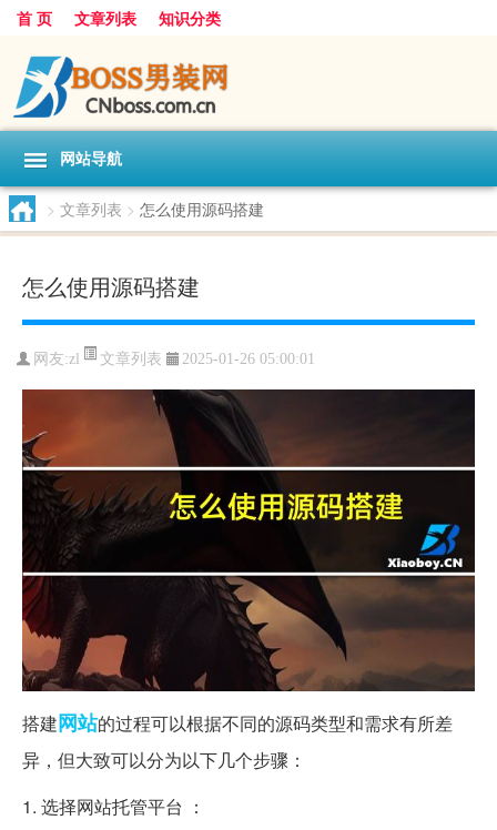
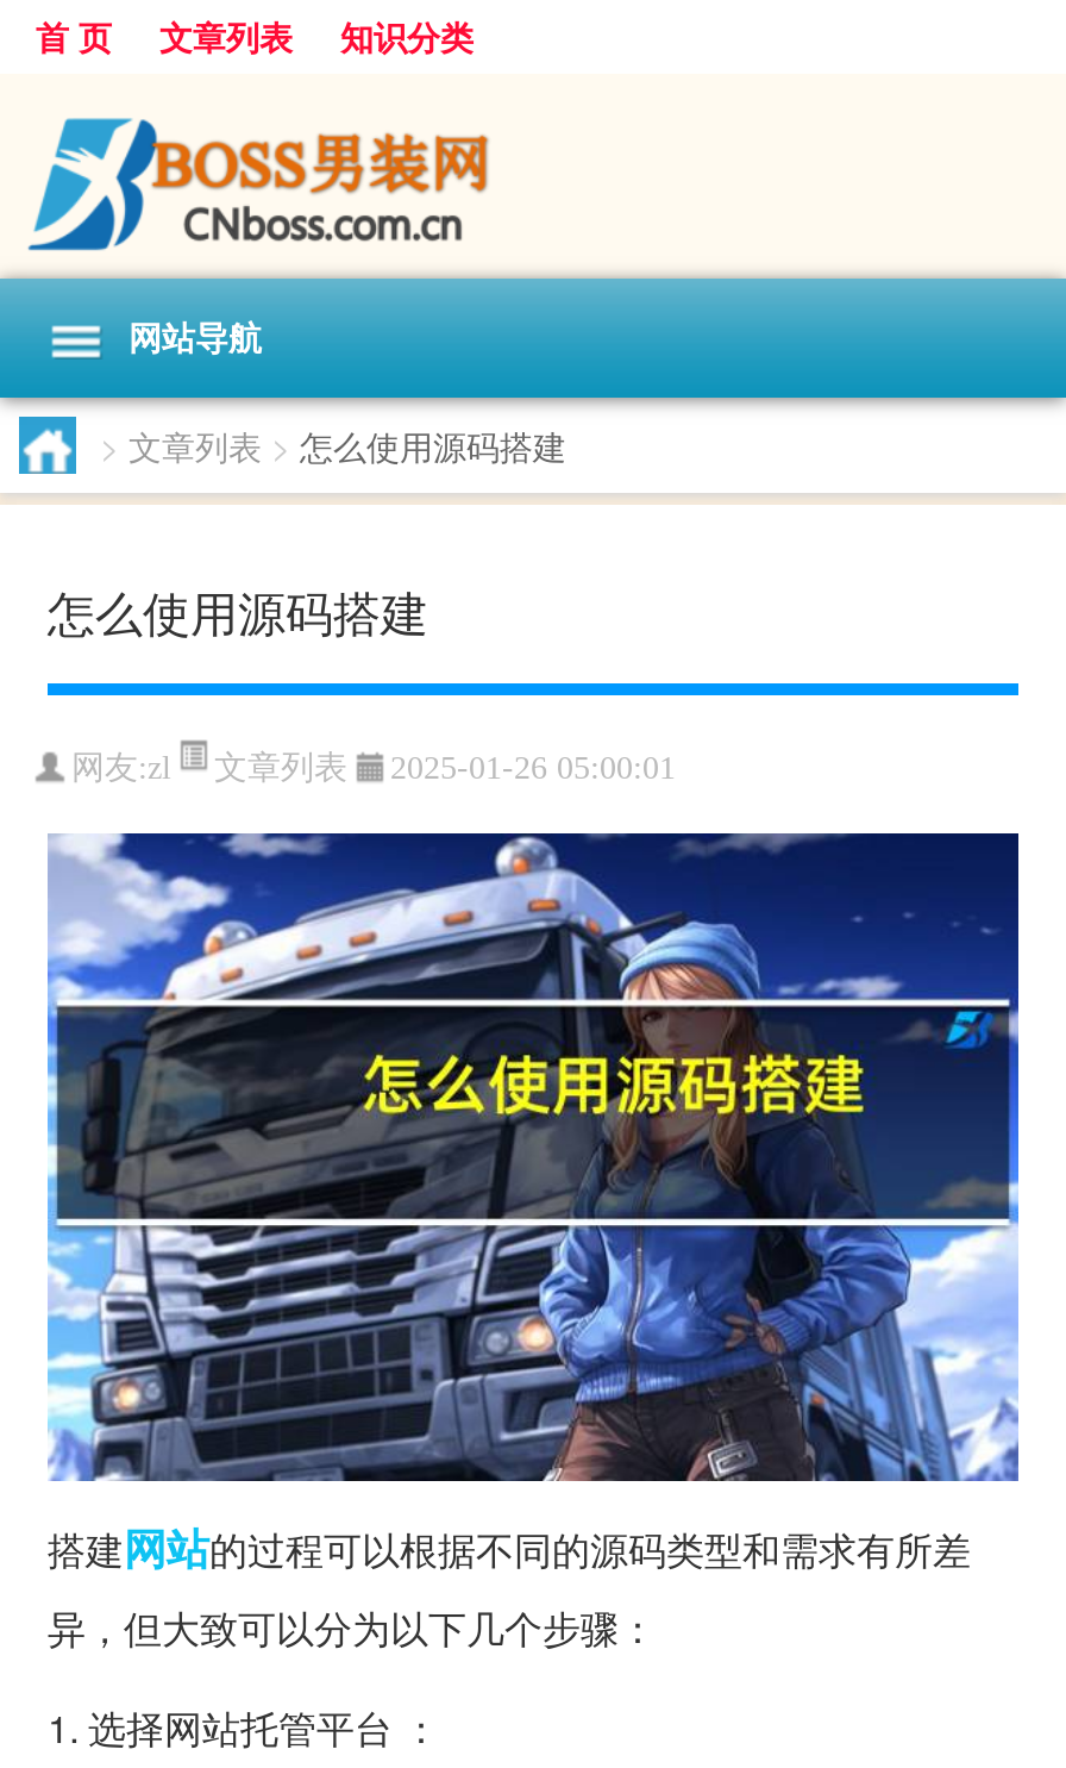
[21,388,476,692] [image] -> [45,831,1021,1483] [image]

